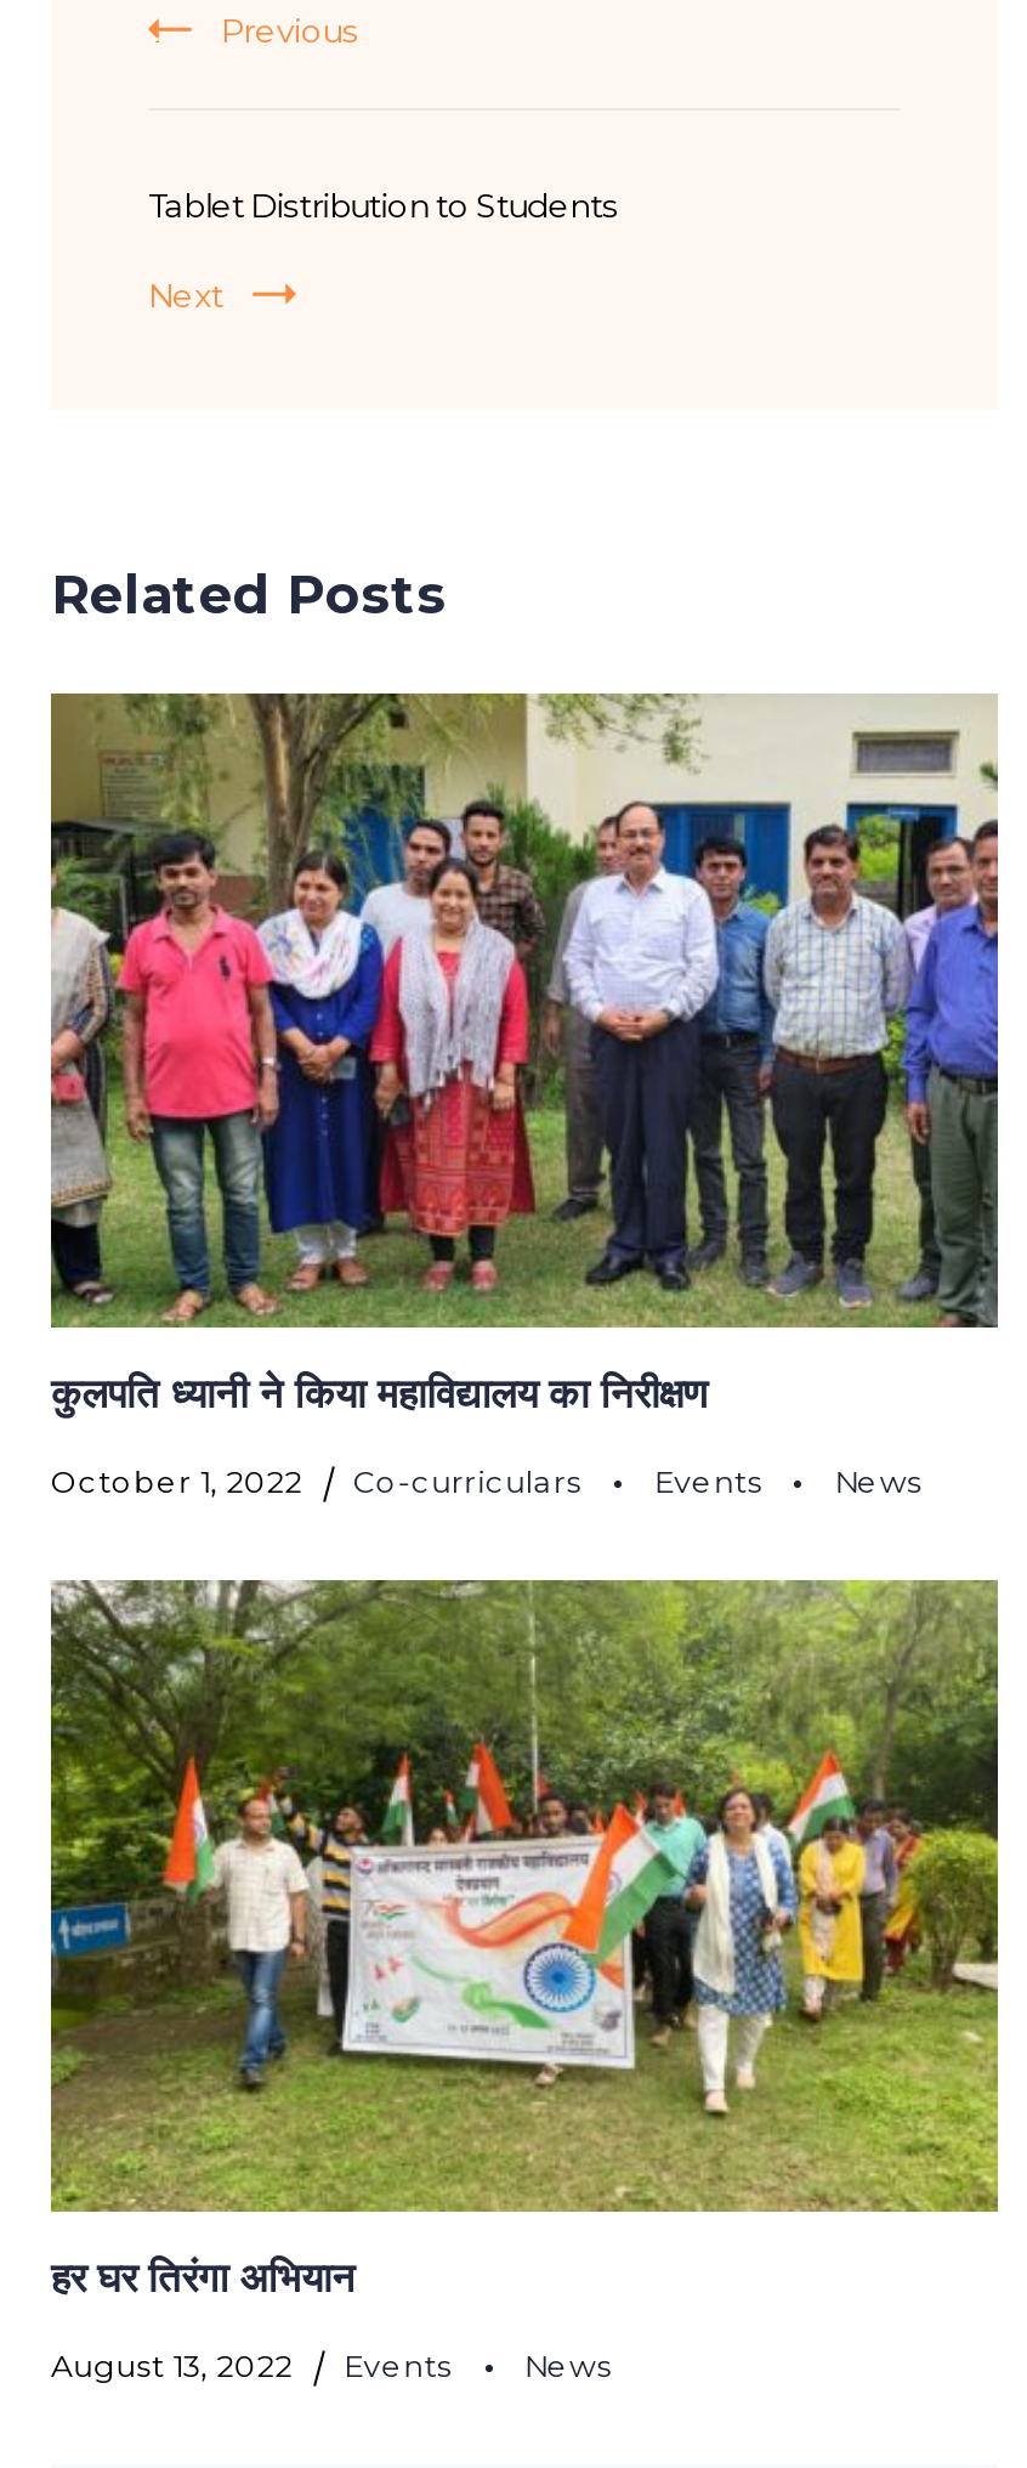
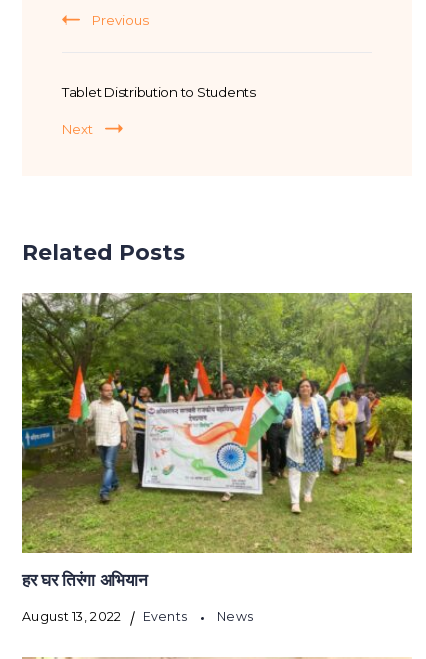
[49,691,1000,1500] [image] | कुलपति ध्यानी ने किया महाविद्यालय का निरीक्षण | October 1, 2022 | Co-curriculars | Events | News -> none

